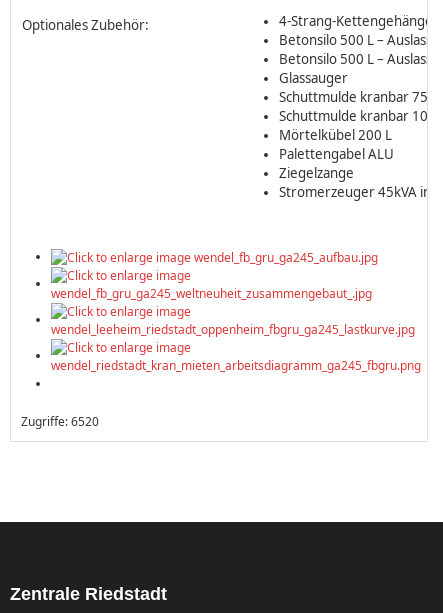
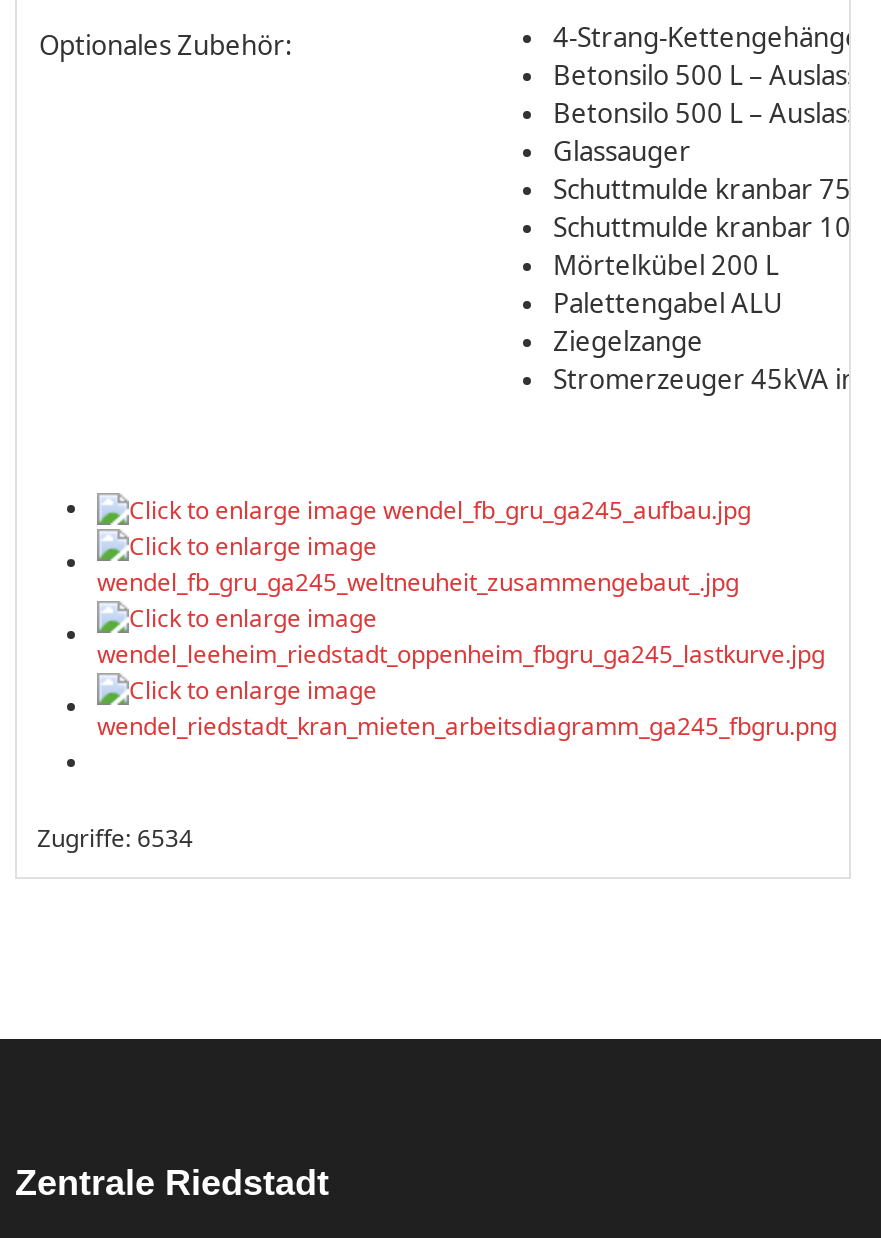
[21,413,99,430] Zugriffe: 6520 -> [37,821,193,855] Zugriffe: 6534

